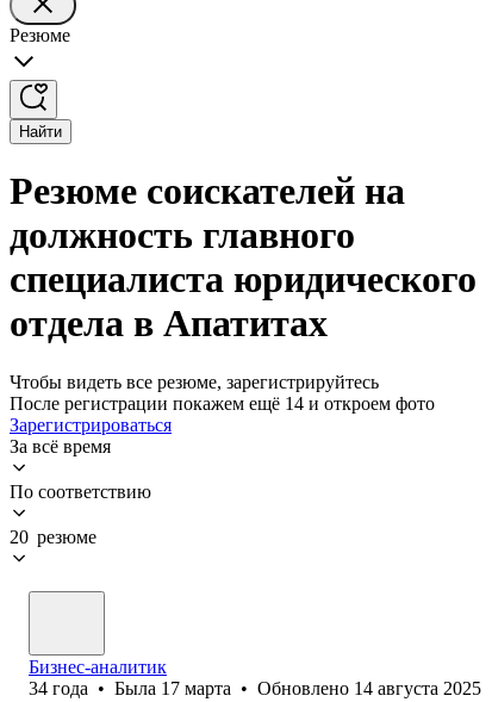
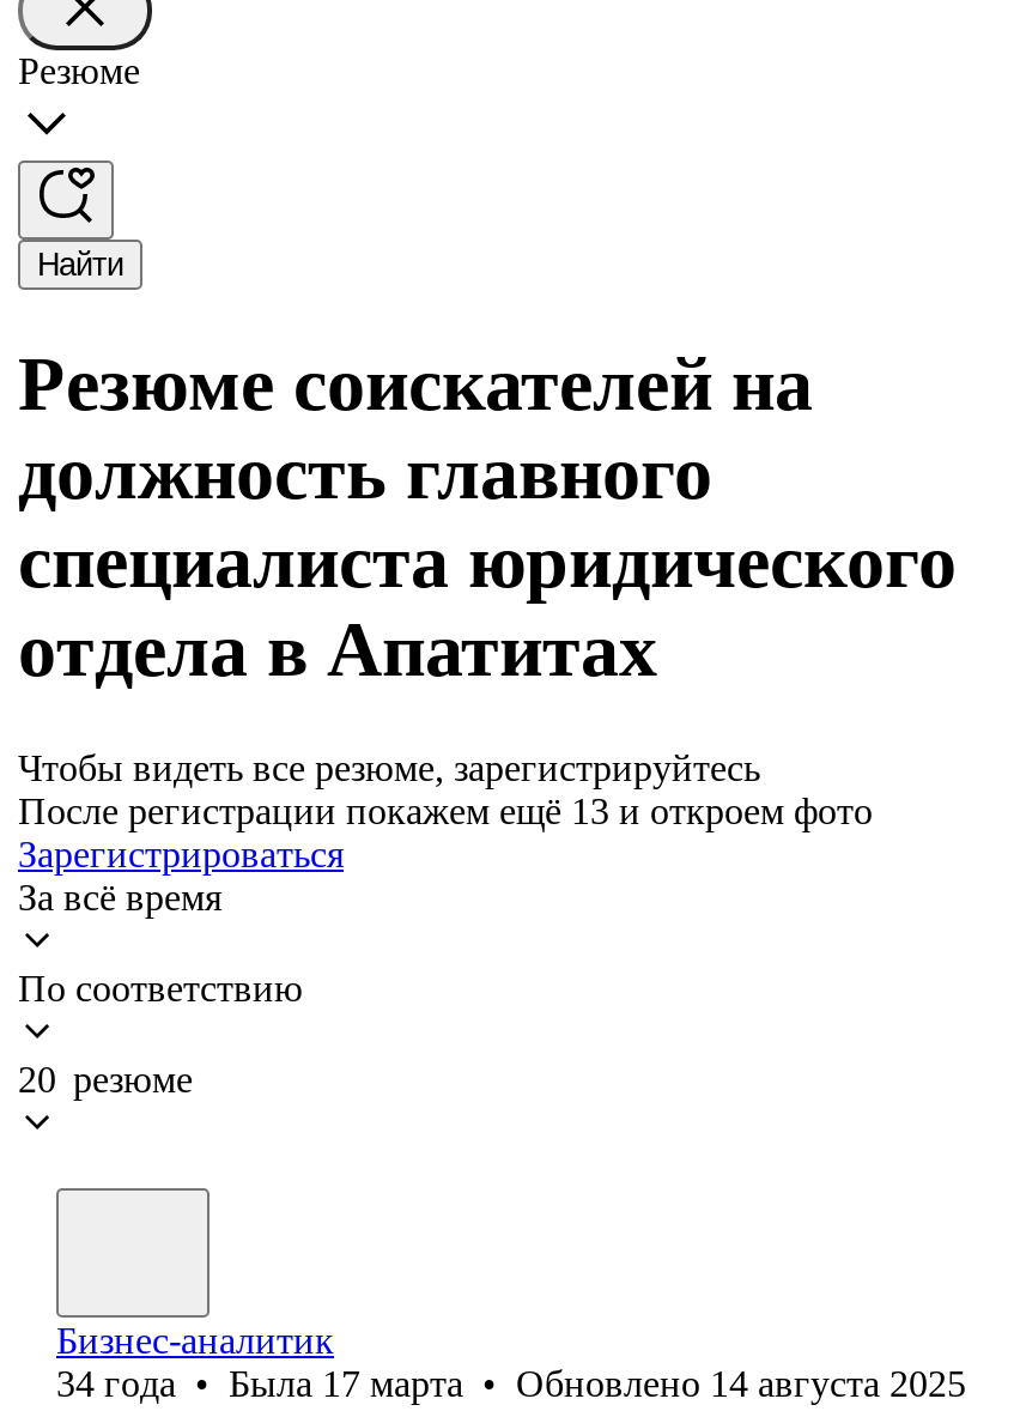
[10,393,435,413] После регистрации покажем ещё 14 и откроем фото -> [18,790,873,831] После регистрации покажем ещё 13 и откроем фото

